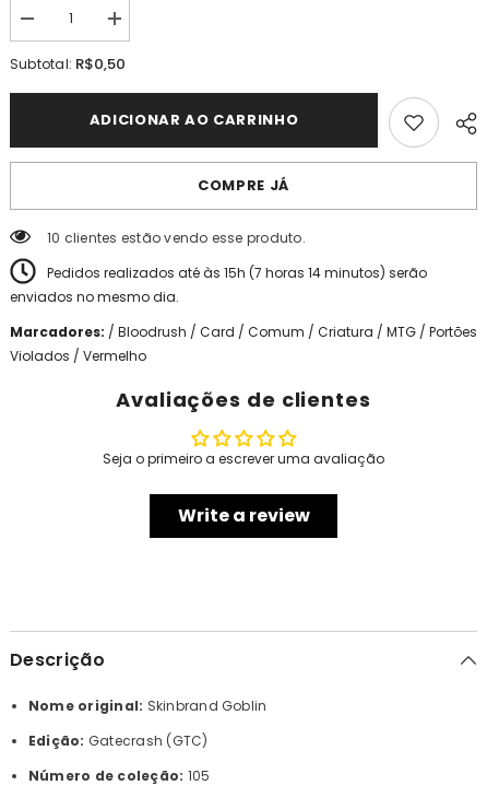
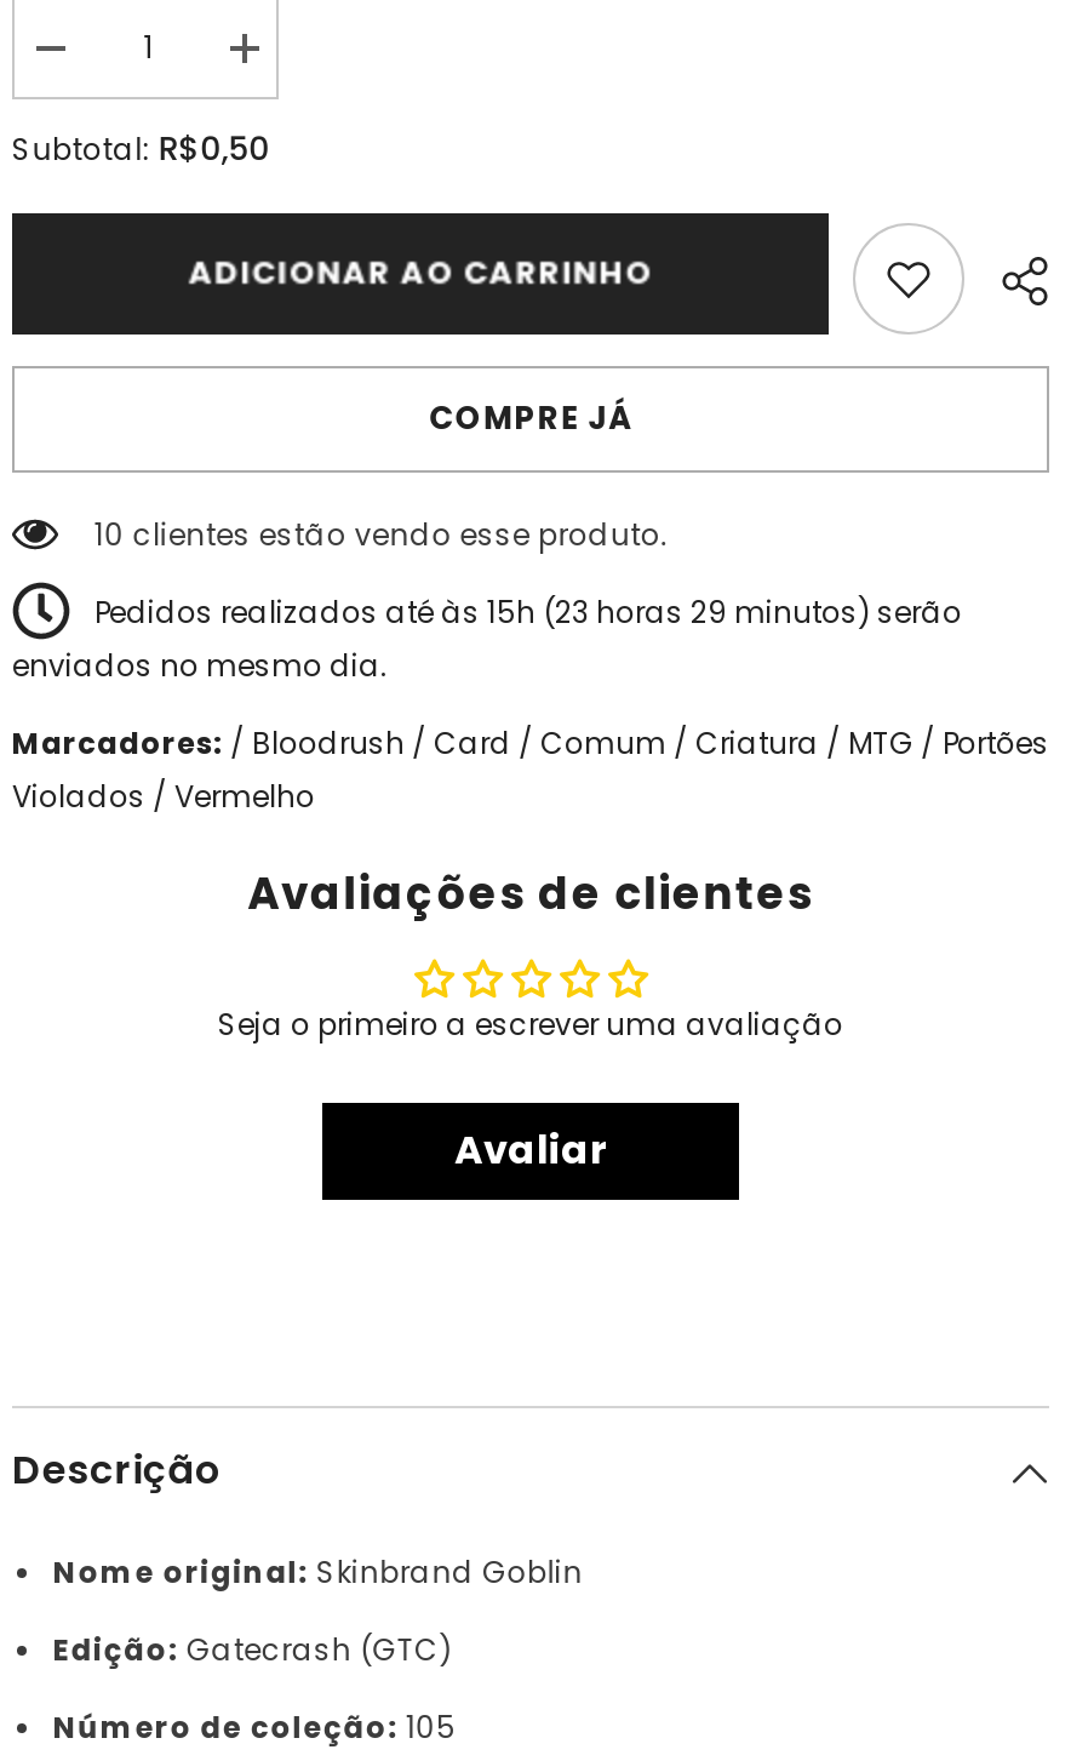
[47,263,427,282] Pedidos realizados até às 15h (7 horas 14 minutos) serão -> [94,592,962,633] Pedidos realizados até às 15h (23 horas 29 minutos) serão
[177,503,310,528] Write a review -> [454,1123,607,1179] Avaliar

